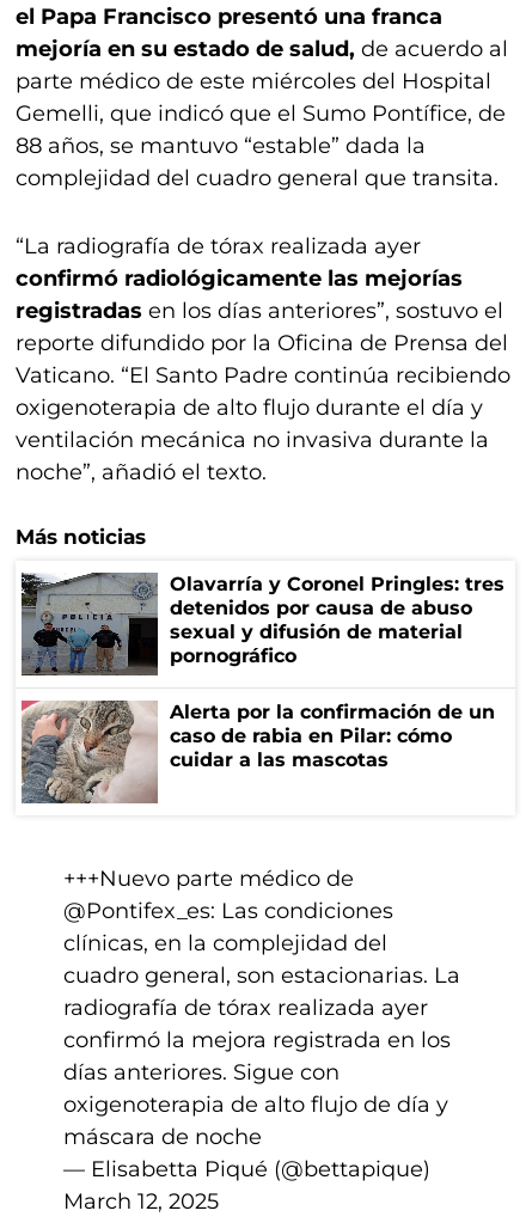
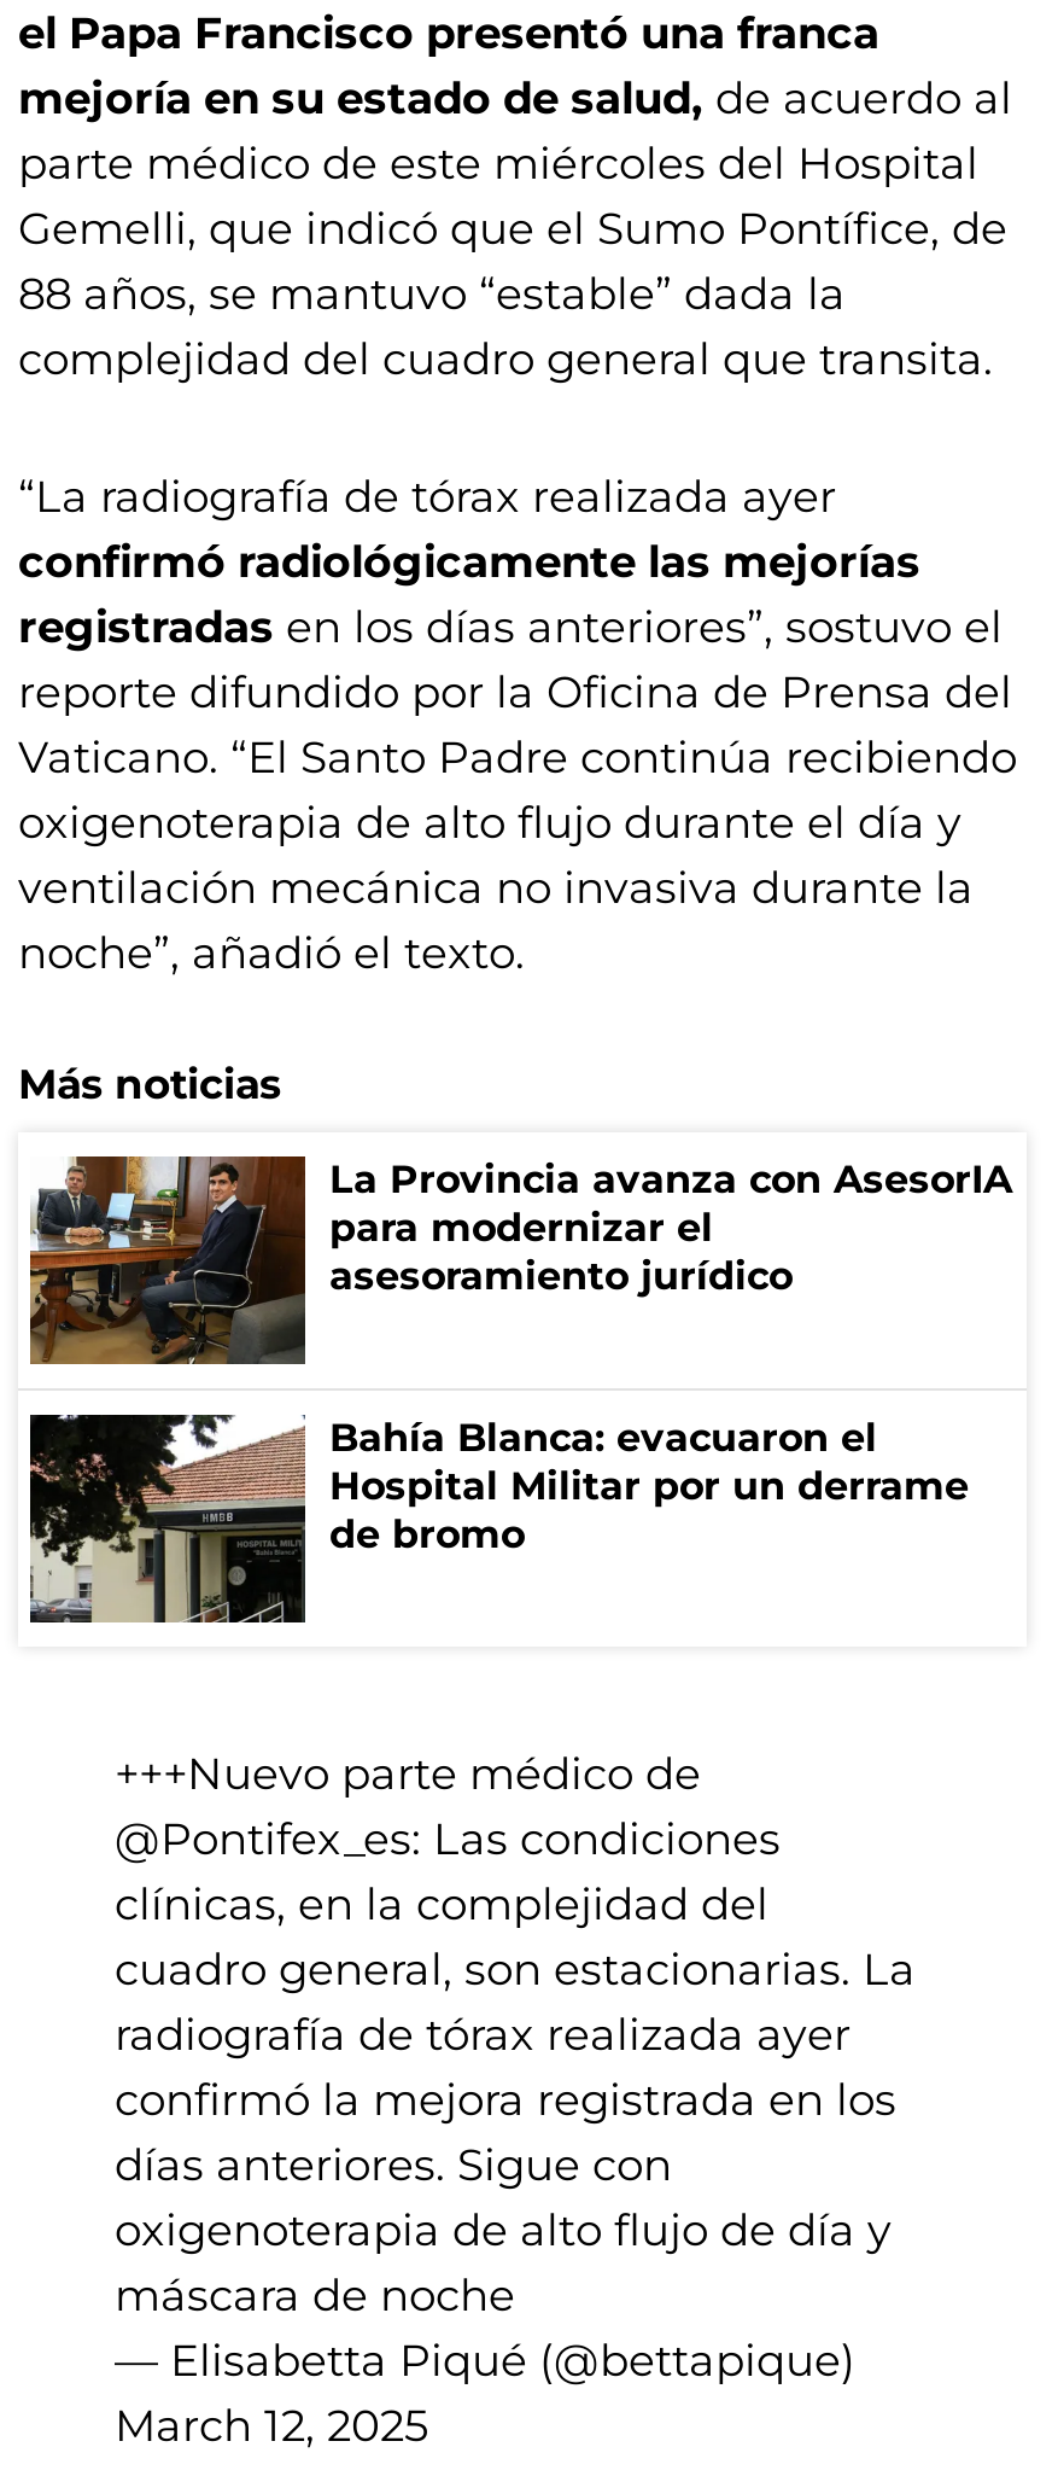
[20,571,504,675] [image] | Olavarría y Coronel Pringles: tres | detenidos por causa de abuso | sexual y difusión de material | pornográfico -> [28,1154,1012,1364] [image] | La Provincia avanza con AsesorIA | para modernizar el | asesoramiento jurídico
[20,699,495,805] [image] | Alerta por la confirmación de un | caso de rabia en Pilar: cómo | cuidar a las mascotas -> [28,1412,969,1622] [image] | Bahía Blanca: evacuaron el | Hospital Militar por un derrame | de bromo

